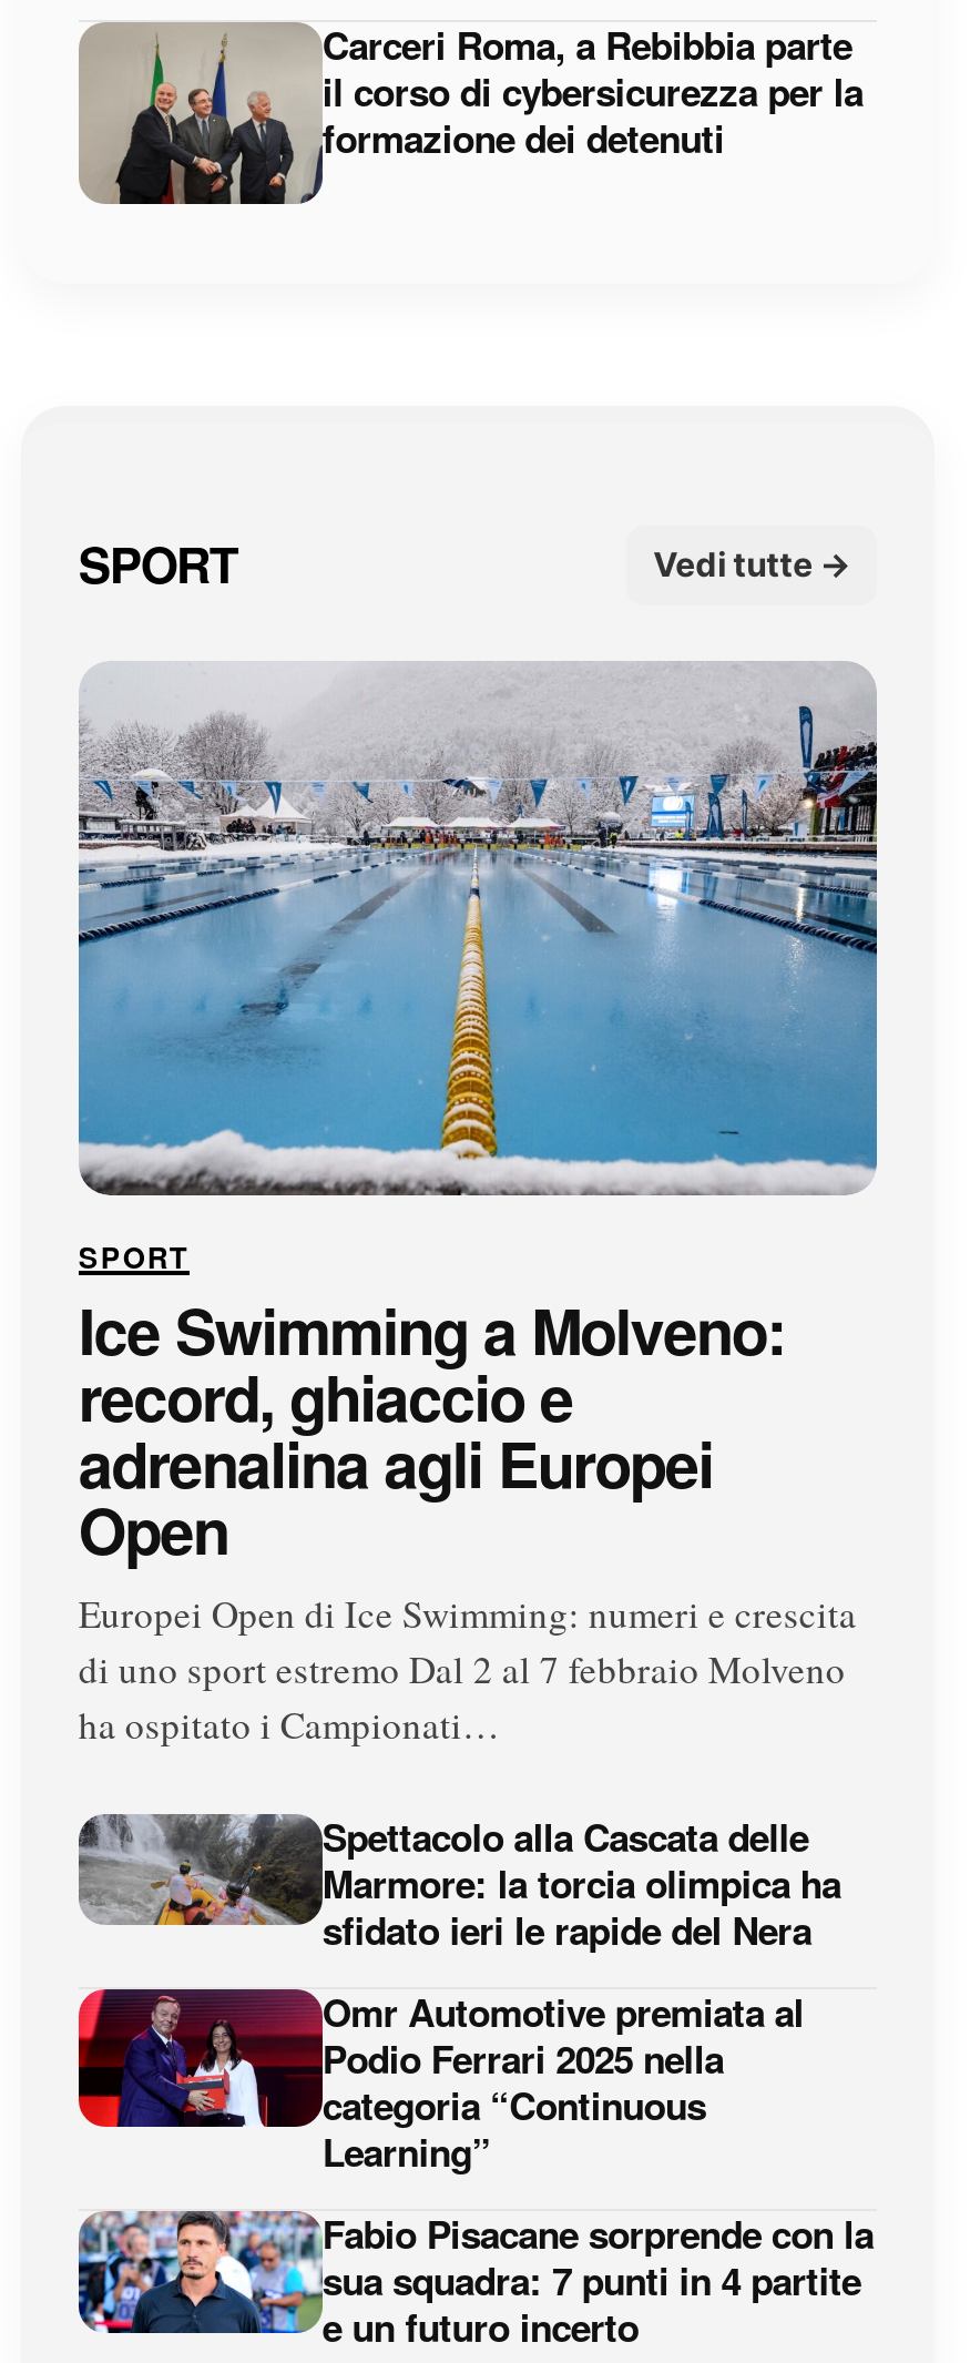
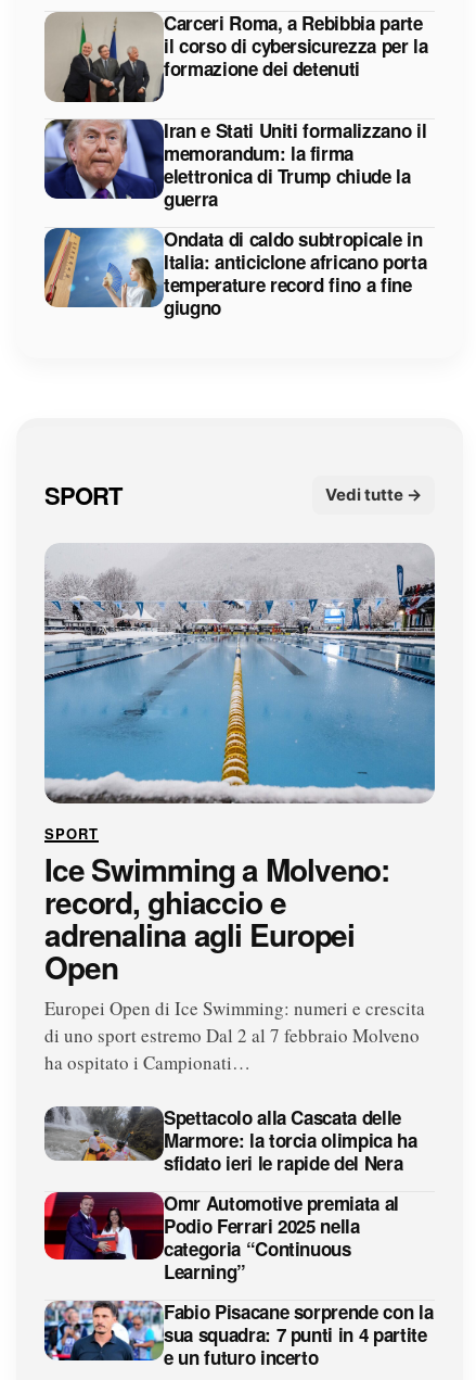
none -> [43,117,427,320] [image] | Iran e Stati Uniti formalizzano il | memorandum: la firma | elettronica di Trump chiude la | guerra | Ondata di caldo subtropicale in | Italia: anticiclone africano porta | temperature record fino a fine | giugno
none -> [43,227,147,308] [image]

